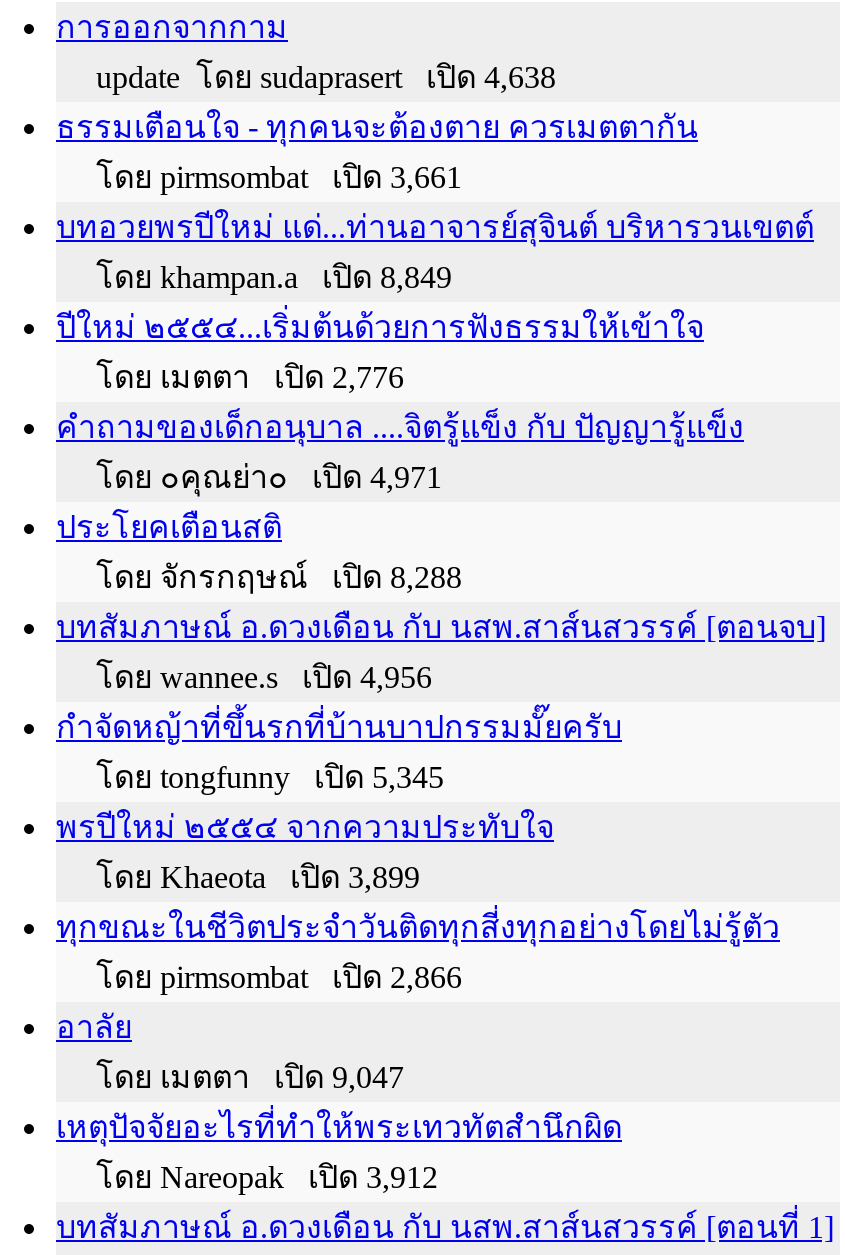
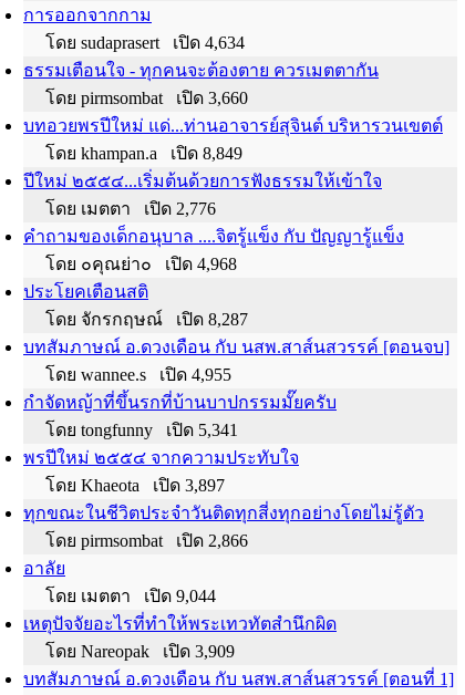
[96,61,556,95] updateโดย sudaprasert เปิด 4,638 -> [23,34,245,52] โดย sudaprasert เปิด 4,634
[56,161,462,195] โดย pirmsombat เปิด 3,661 -> [23,89,248,108] โดย pirmsombat เปิด 3,660
[56,461,442,495] โดย ๐คุณย่า๐ เปิด 4,971 -> [23,255,237,274] โดย ๐คุณย่า๐ เปิด 4,968
[56,561,462,595] โดย จักรกฤษณ์ เปิด 8,288 -> [23,310,248,329] โดย จักรกฤษณ์ เปิด 8,287
[56,661,432,695] โดย wannee.s เปิด 4,956 -> [23,366,231,384] โดย wannee.s เปิด 4,955
[56,761,444,795] โดย tongfunny เปิด 5,345 -> [23,421,238,440] โดย tongfunny เปิด 5,341
[56,861,420,895] โดย Khaeota เปิด 3,899 -> [23,476,225,495] โดย Khaeota เปิด 3,897
[56,1061,404,1095] โดย เมตตา เปิด 9,047 -> [23,587,216,606] โดย เมตตา เปิด 9,044
[56,1161,438,1195] โดย Nareopak เปิด 3,912 -> [23,642,235,661] โดย Nareopak เปิด 3,909

